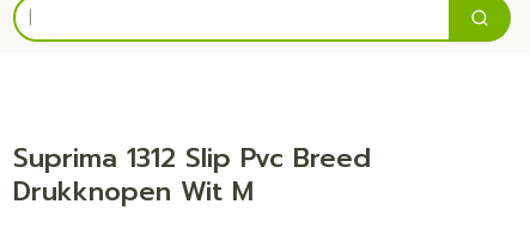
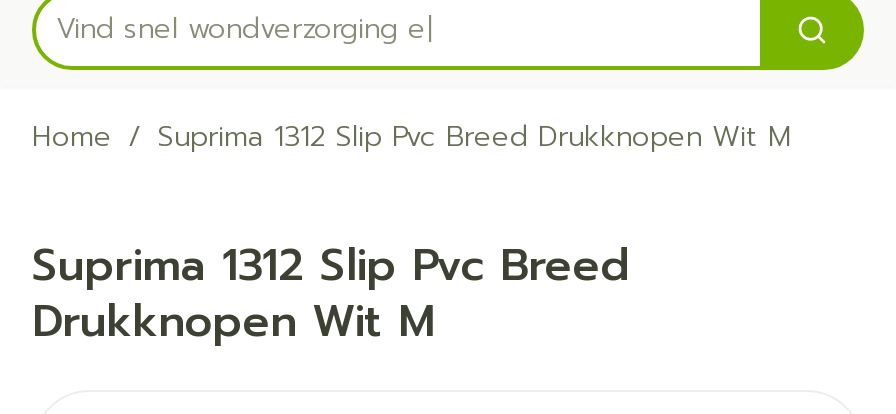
none -> [32,116,792,158] Home / Suprima 1312 Slip Pvc Breed Drukknopen Wit M

